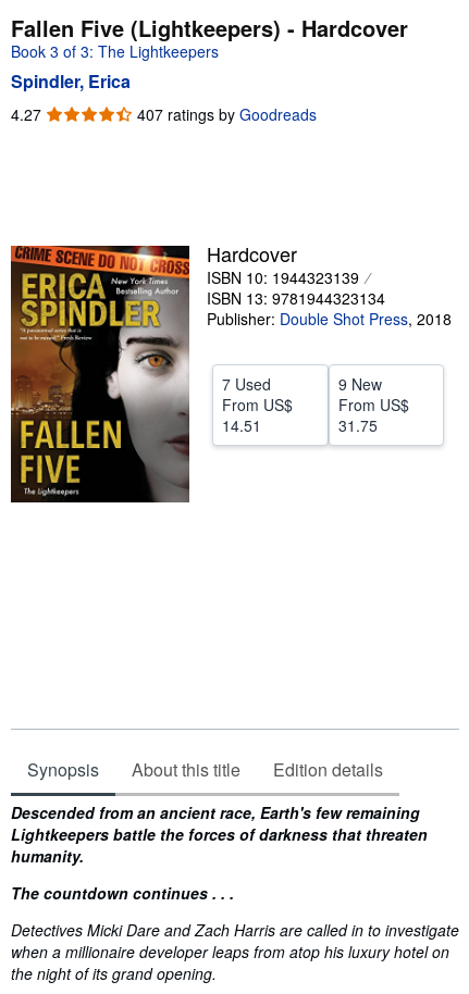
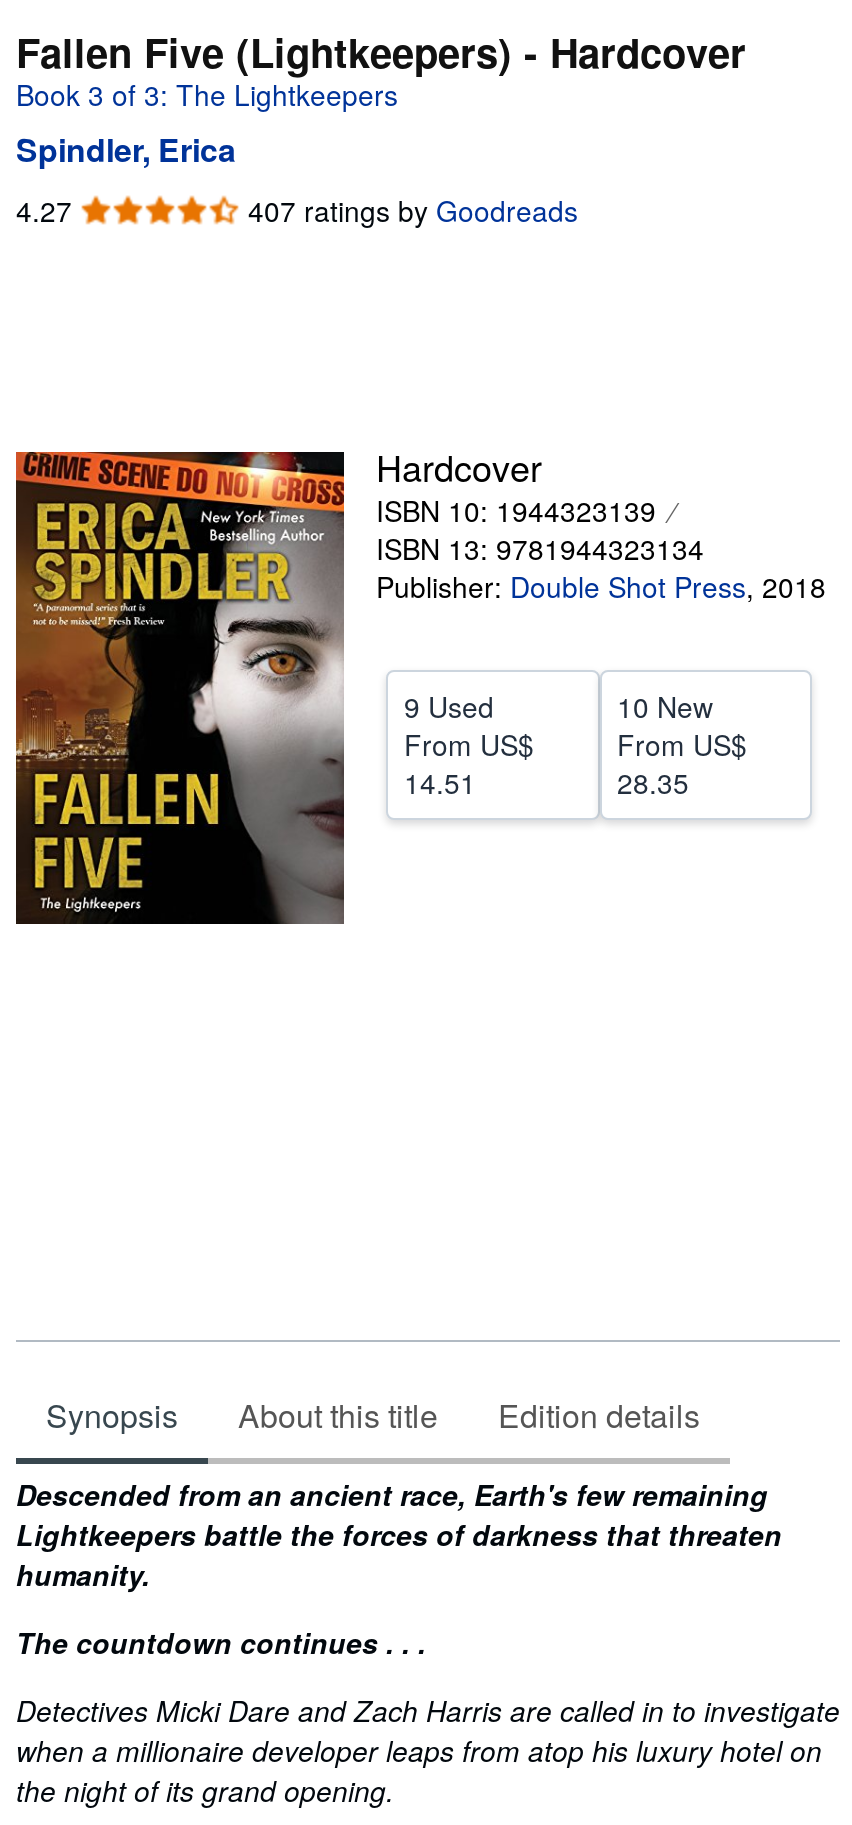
[222,373,271,395] 7 Used -> [404,686,494,726] 9 Used
[338,373,381,395] 9 New -> [617,686,713,726] 10 New
[338,414,377,436] 31.75 -> [617,762,689,802] 28.35

